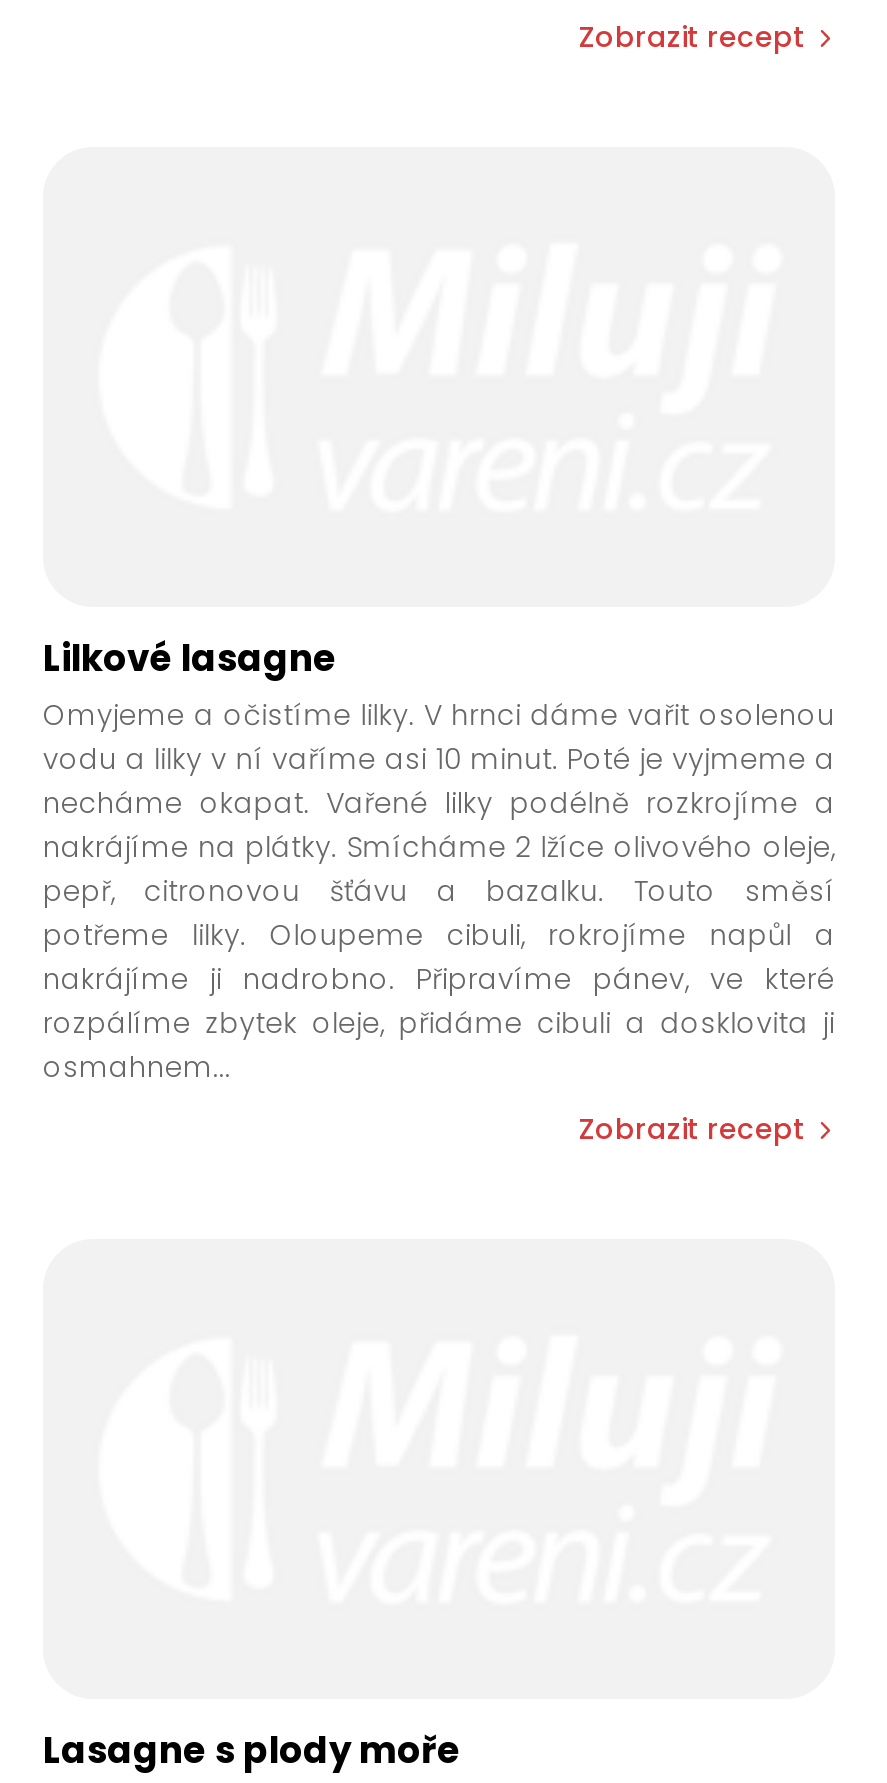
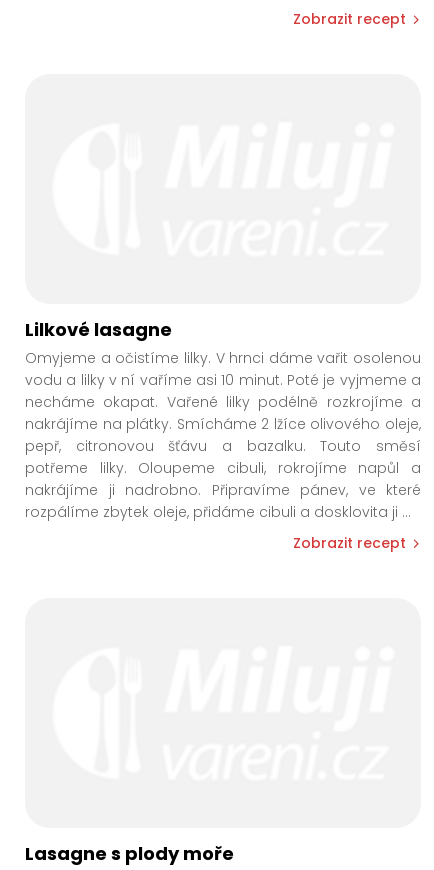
[43,1002,835,1086] rozpálíme zbytek oleje, přidáme cibuli a dosklovita ji | osmahnem... -> [25,502,411,522] rozpálíme zbytek oleje, přidáme cibuli a dosklovita ji ...

